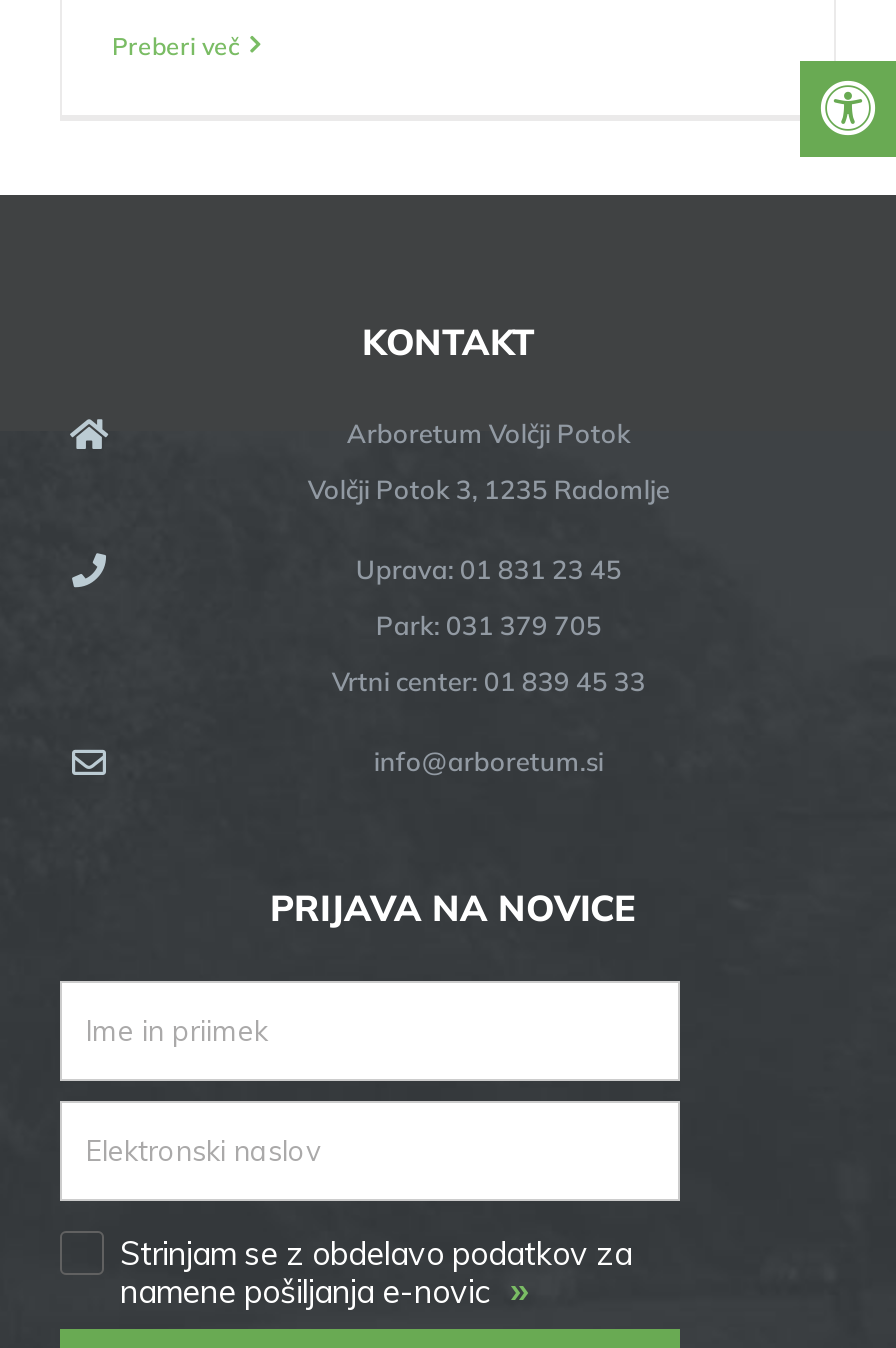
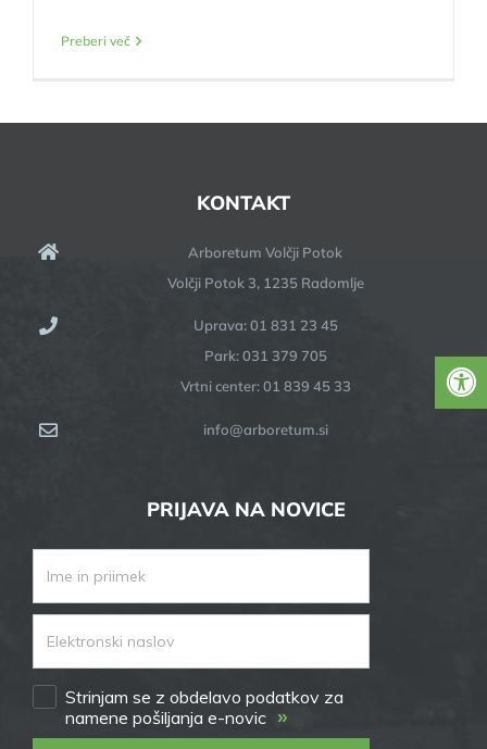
[798,58,890,160] [image] -> none
none -> [434,355,484,410] [image]

